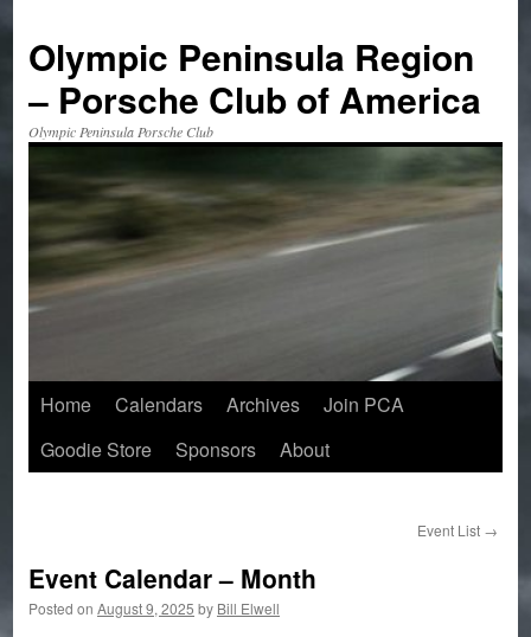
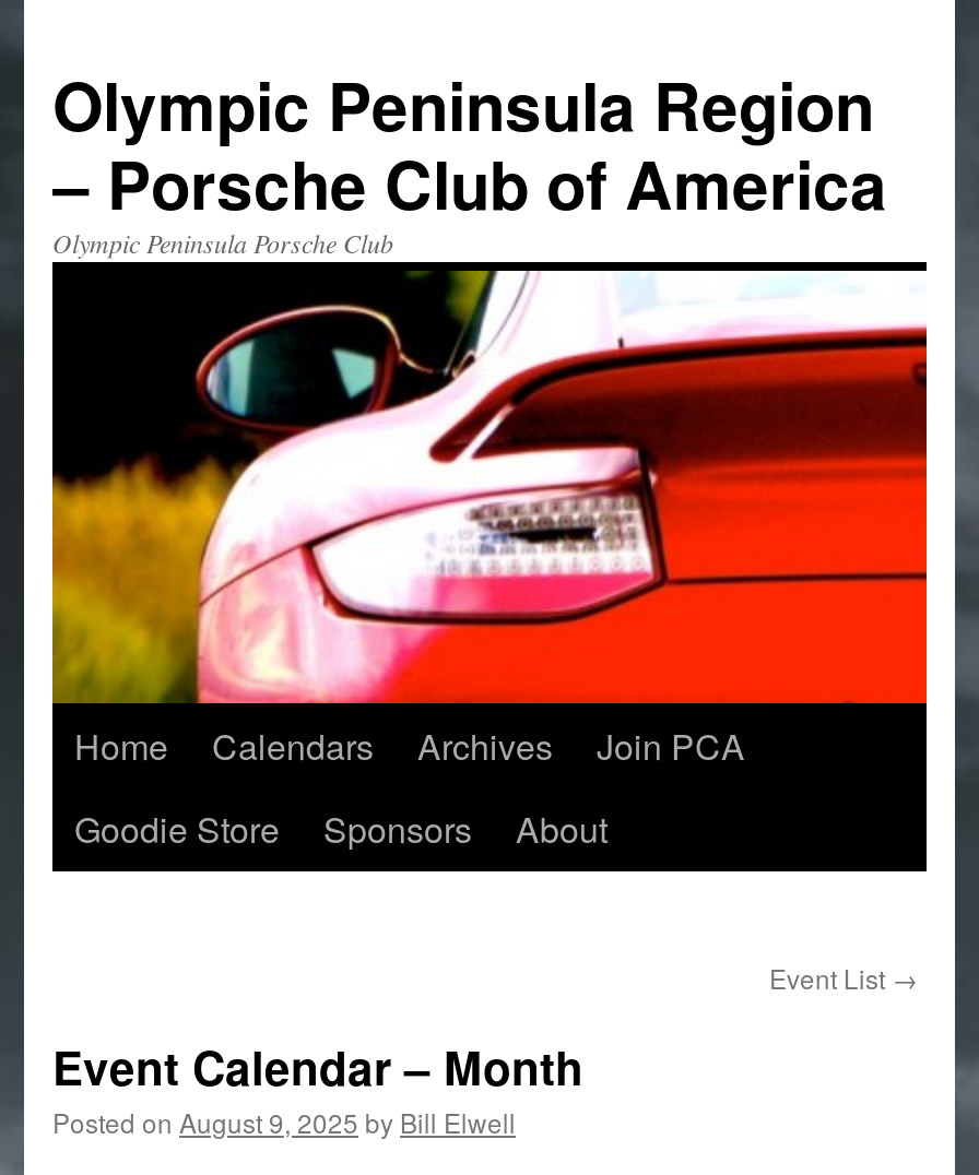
[27,147,504,382] [image] -> [50,269,929,705] [image]

